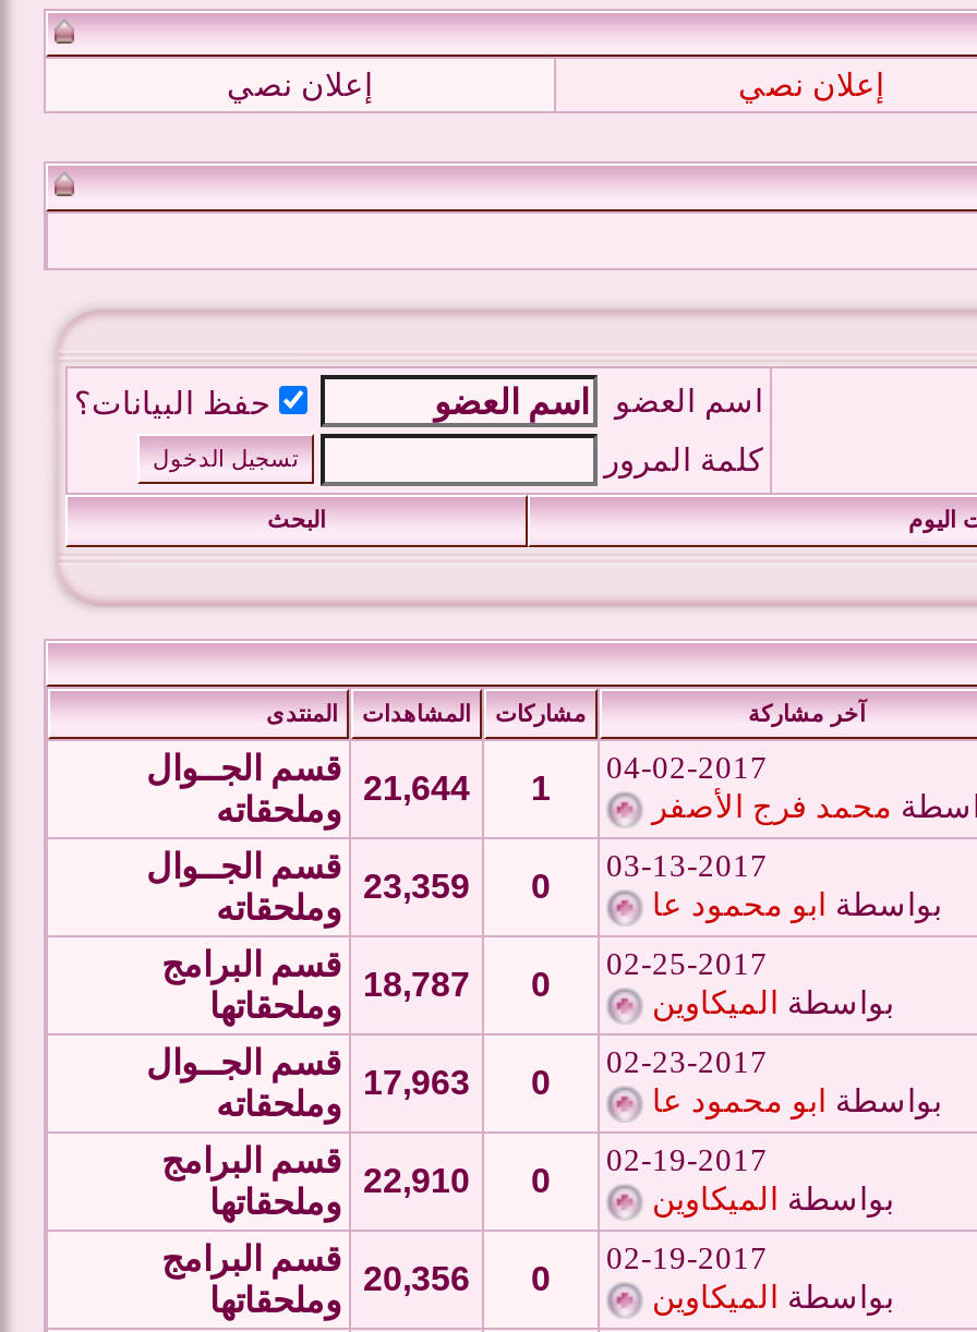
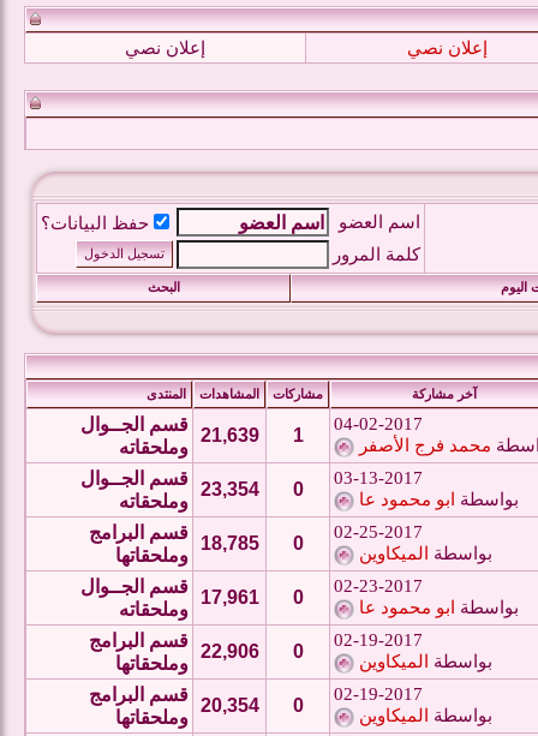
[363,770,551,807] 21,644 1 -> [200,425,303,445] 21,639 1
[363,868,551,905] 23,359 0 -> [200,479,303,499] 23,354 0
[363,966,551,1003] 18,787 0 -> [200,533,303,554] 18,785 0
[363,1064,551,1101] 17,963 0 -> [200,587,303,608] 17,961 0
[363,1162,551,1199] 22,910 0 -> [200,641,303,662] 22,906 0
[363,1260,551,1297] 20,356 0 -> [200,695,303,716] 20,354 0

